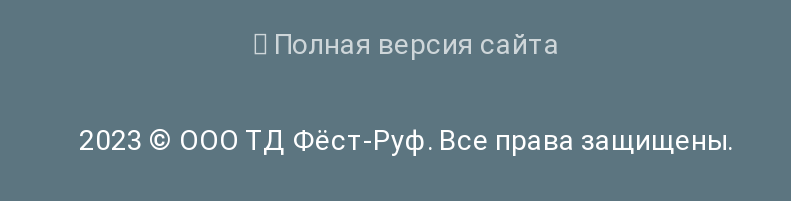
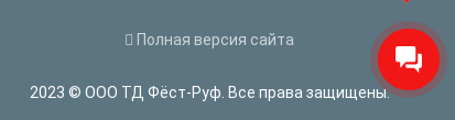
none -> [372,23,445,96] [image]

